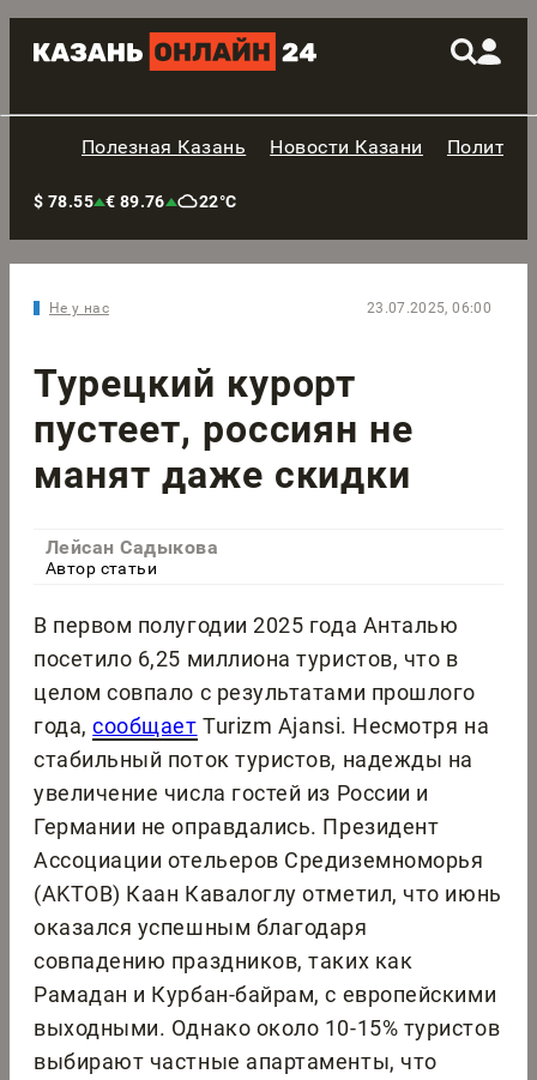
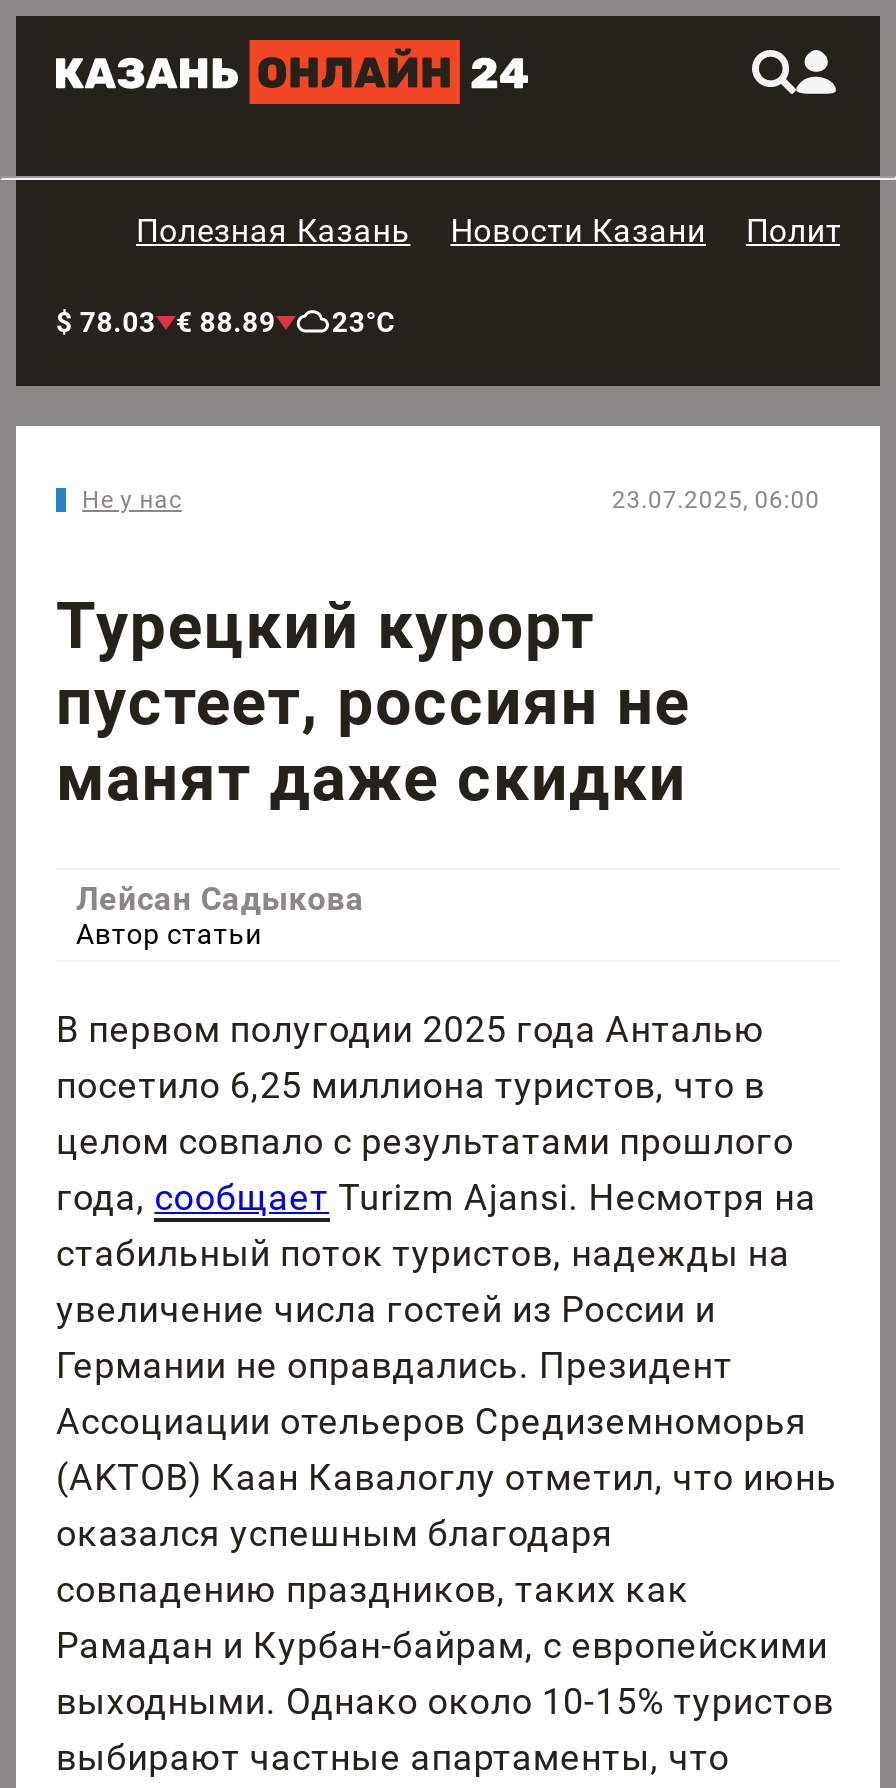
[34,192,237,211] $ 78.55 | € 89.76 | 22°C -> [56,306,395,338] $ 78.03 | € 88.89 | 23°C

